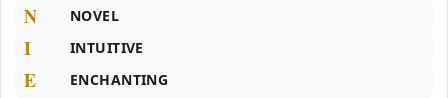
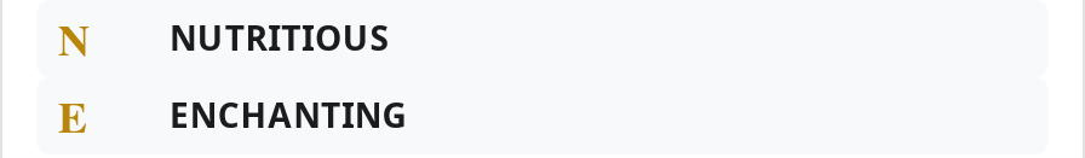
[24,6,144,61] NOVEL | I | INTUITIVE -> [170,14,390,60] NUTRITIOUS

